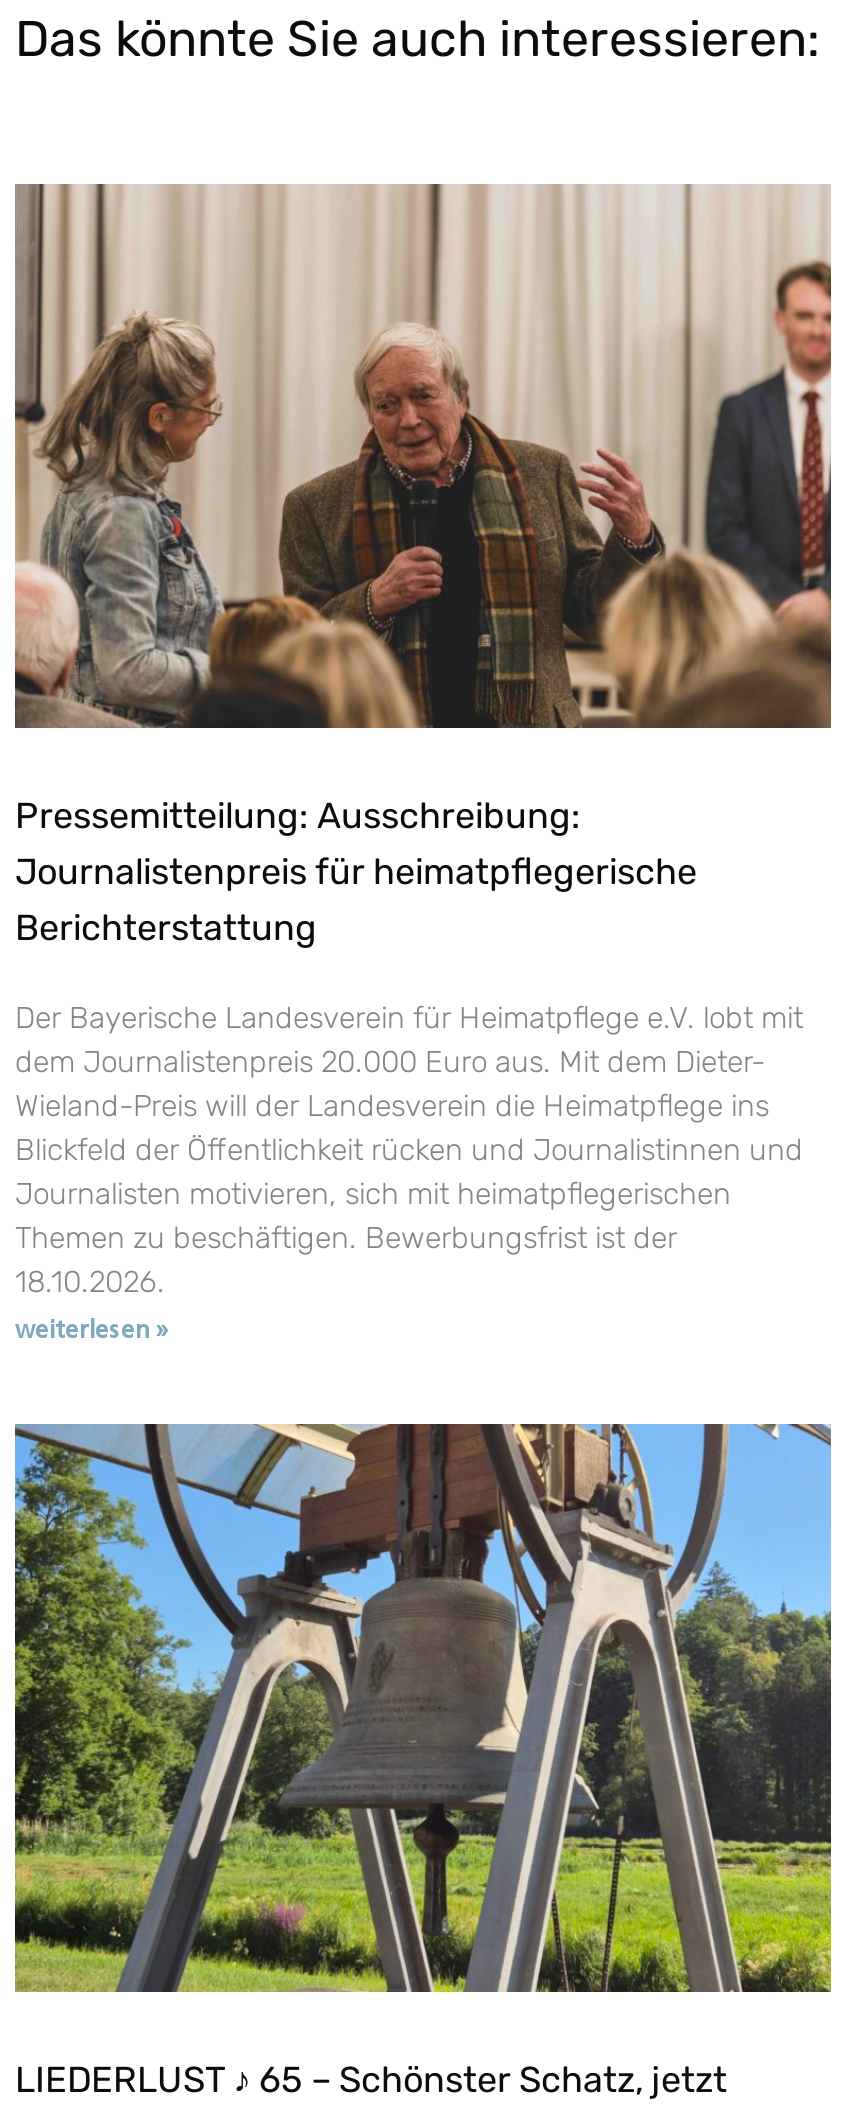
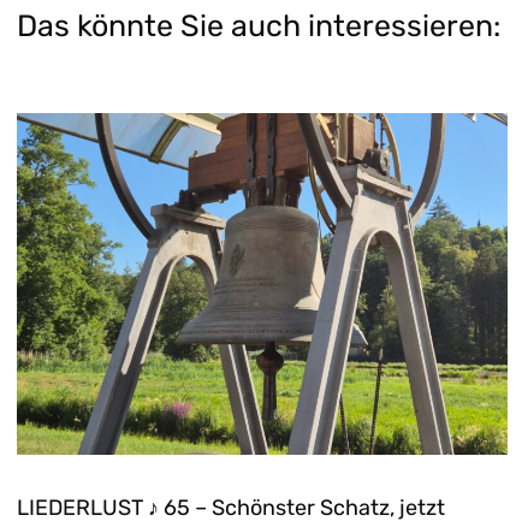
[13,182,833,1343] [image] | Pressemitteilung: Ausschreibung: | Journalistenpreis für heimatpflegerische | Berichterstattung | Der Bayerische Landesverein für Heimatpflege e.V. lobt mit | dem Journalistenpreis 20.000 Euro aus. Mit dem Dieter- | Wieland-Preis will der Landesverein die Heimatpflege ins | Blickfeld der Öffentlichkeit rücken und Journalistinnen und | Journalisten motivieren, sich mit heimatpflegerischen | Themen zu beschäftigen. Bewerbungsfrist ist der | 18.10.2026. | weiterlesen » -> none

